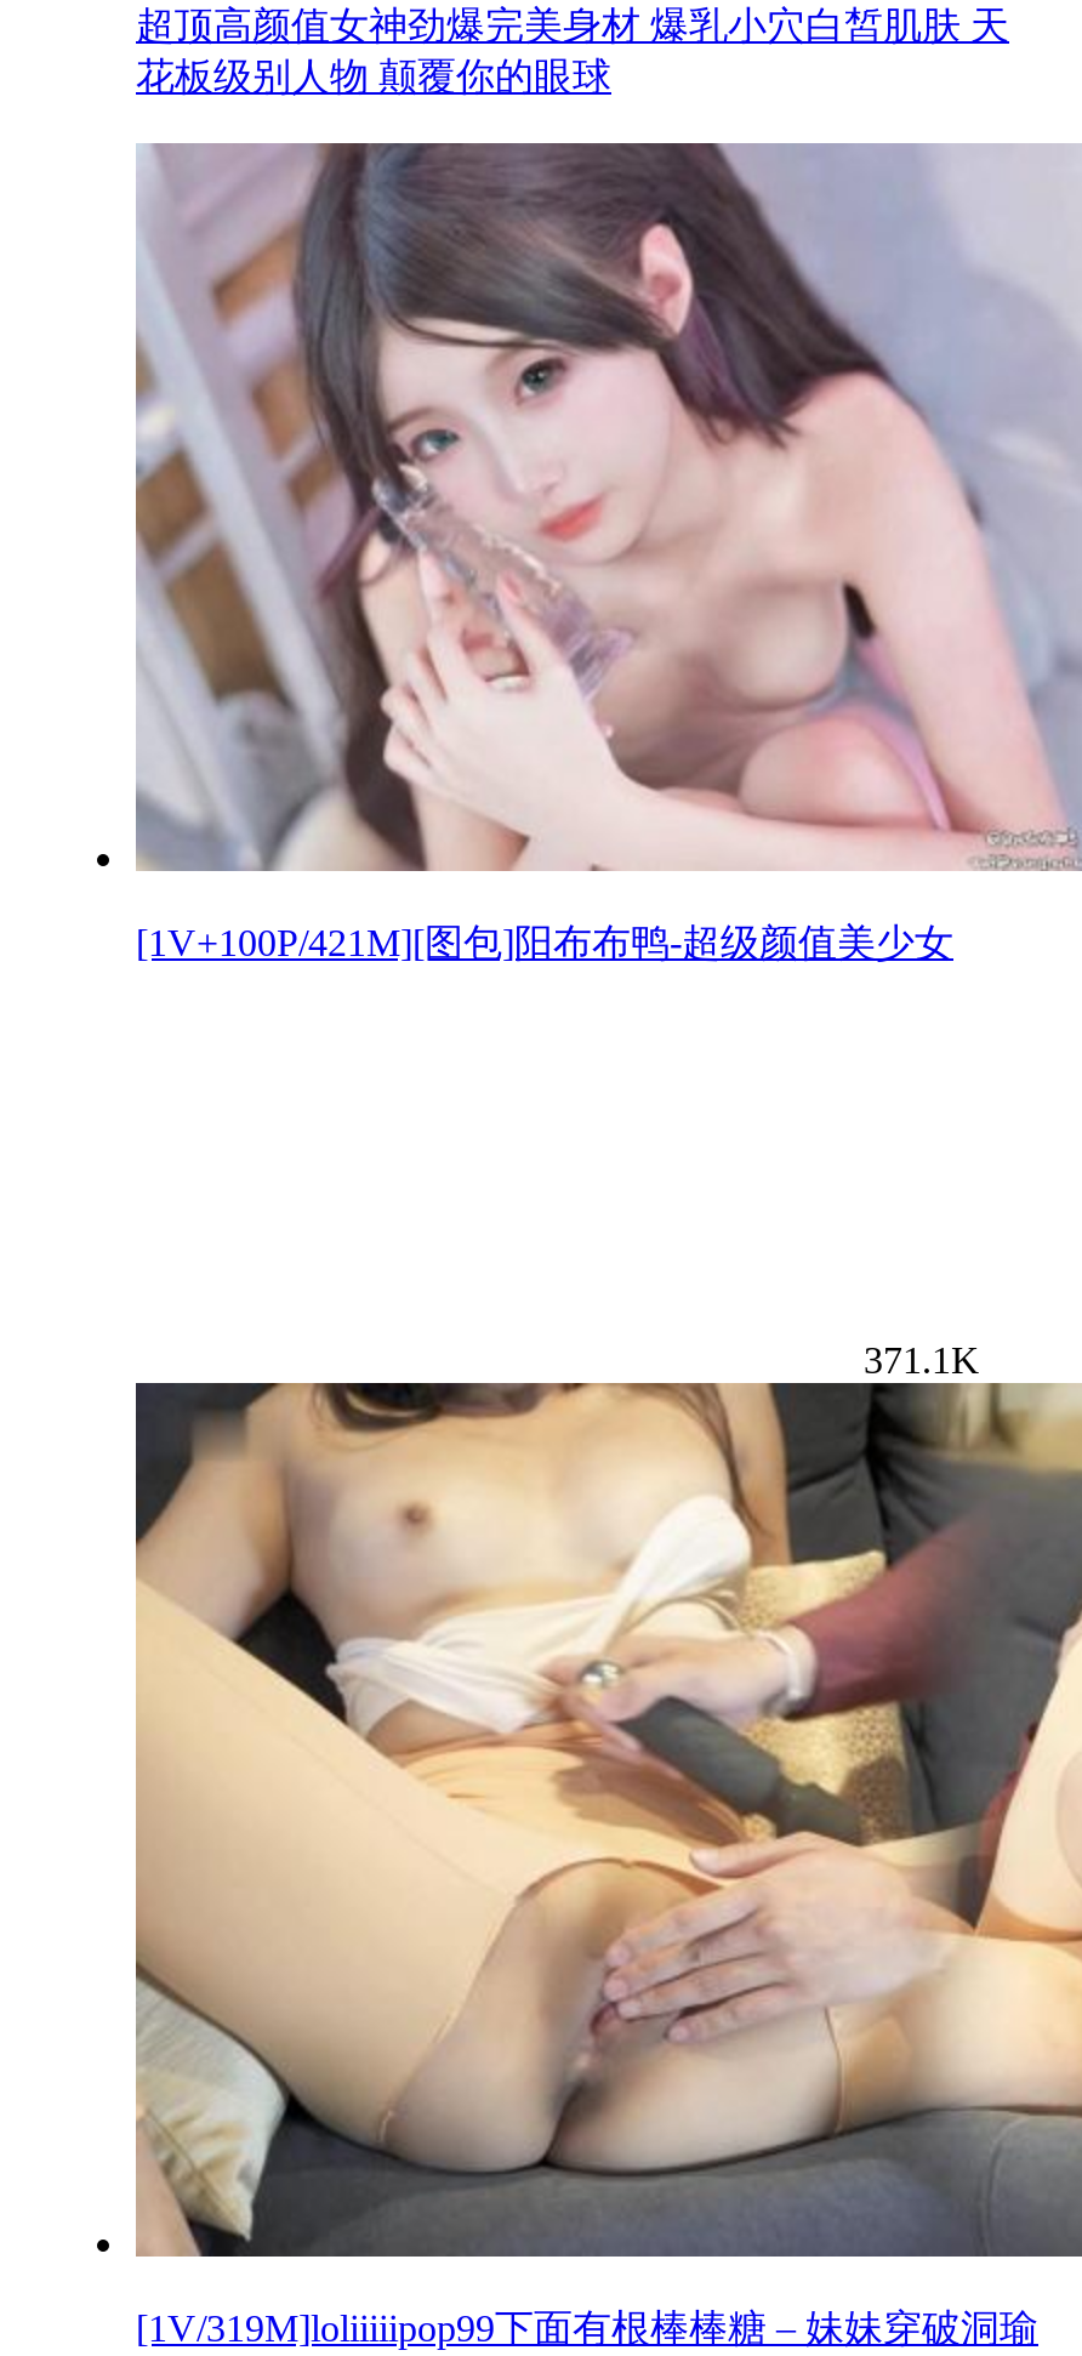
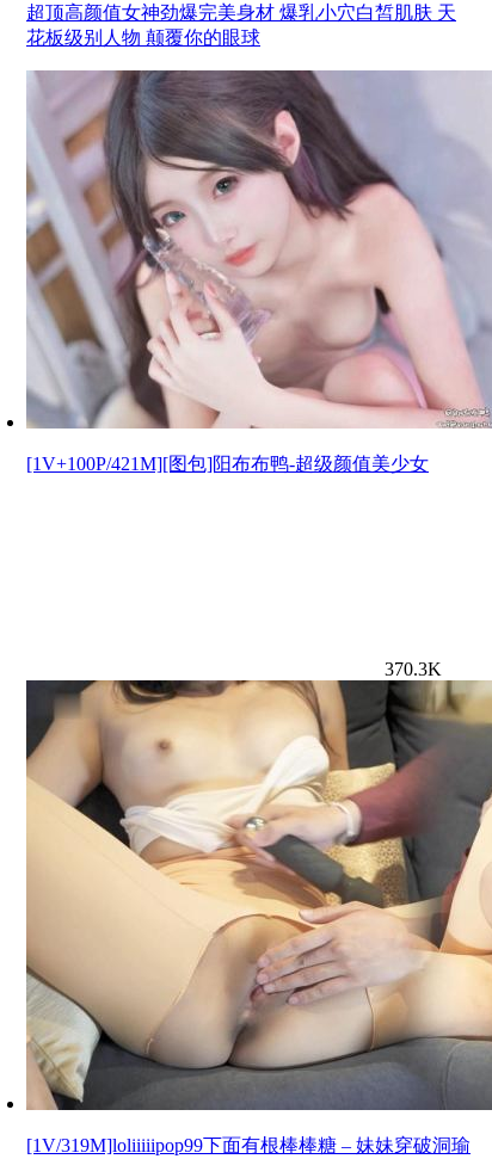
[864,1340,980,1381] 371.1K -> [385,659,442,679] 370.3K

